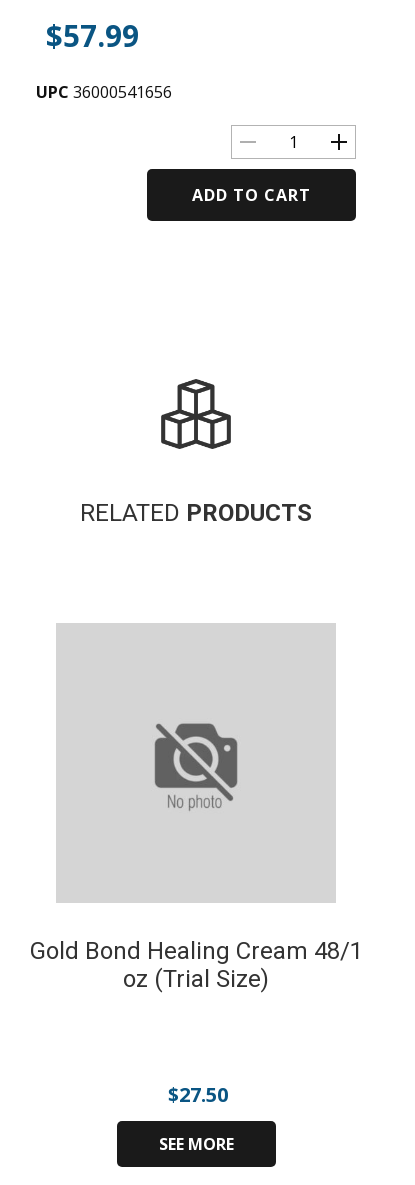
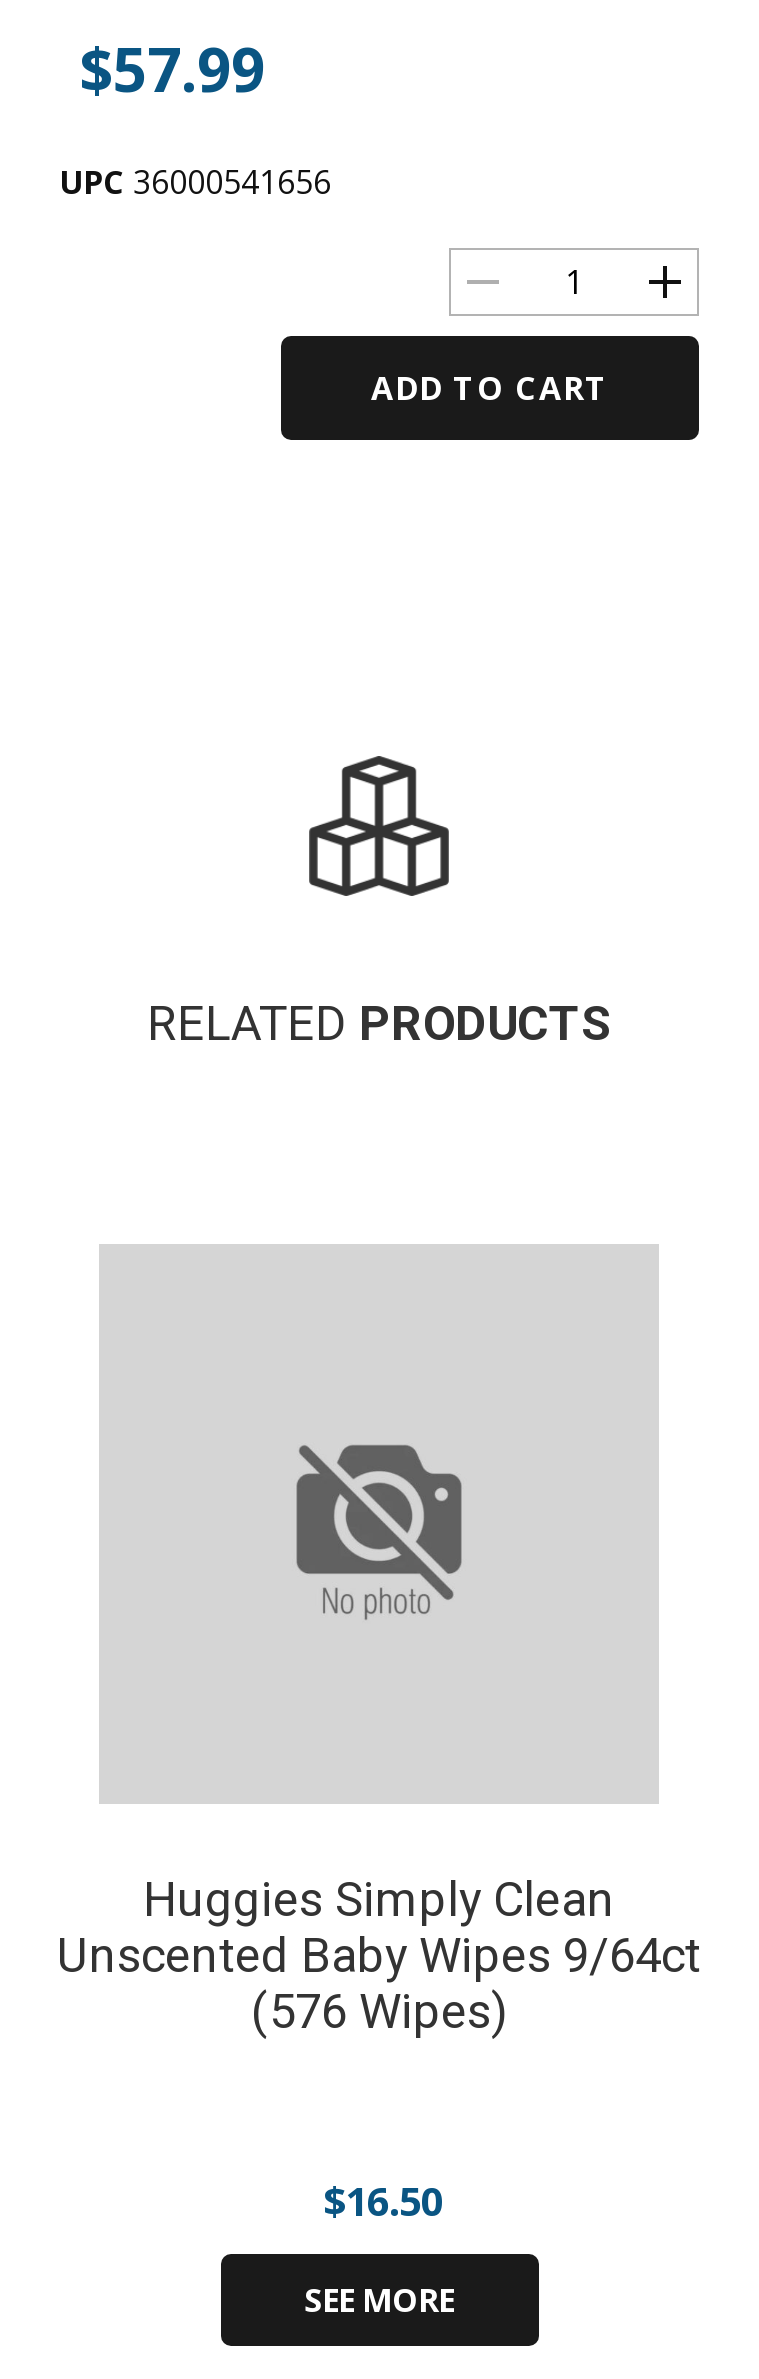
[29,937,362,993] Gold Bond Healing Cream 48/1 | oz (Trial Size) -> [57,1872,701,2040] Huggies Simply Clean | Unscented Baby Wipes 9/64ct | (576 Wipes)
[168,1081,228,1108] $27.50 -> [323,2174,443,2228] $16.50

